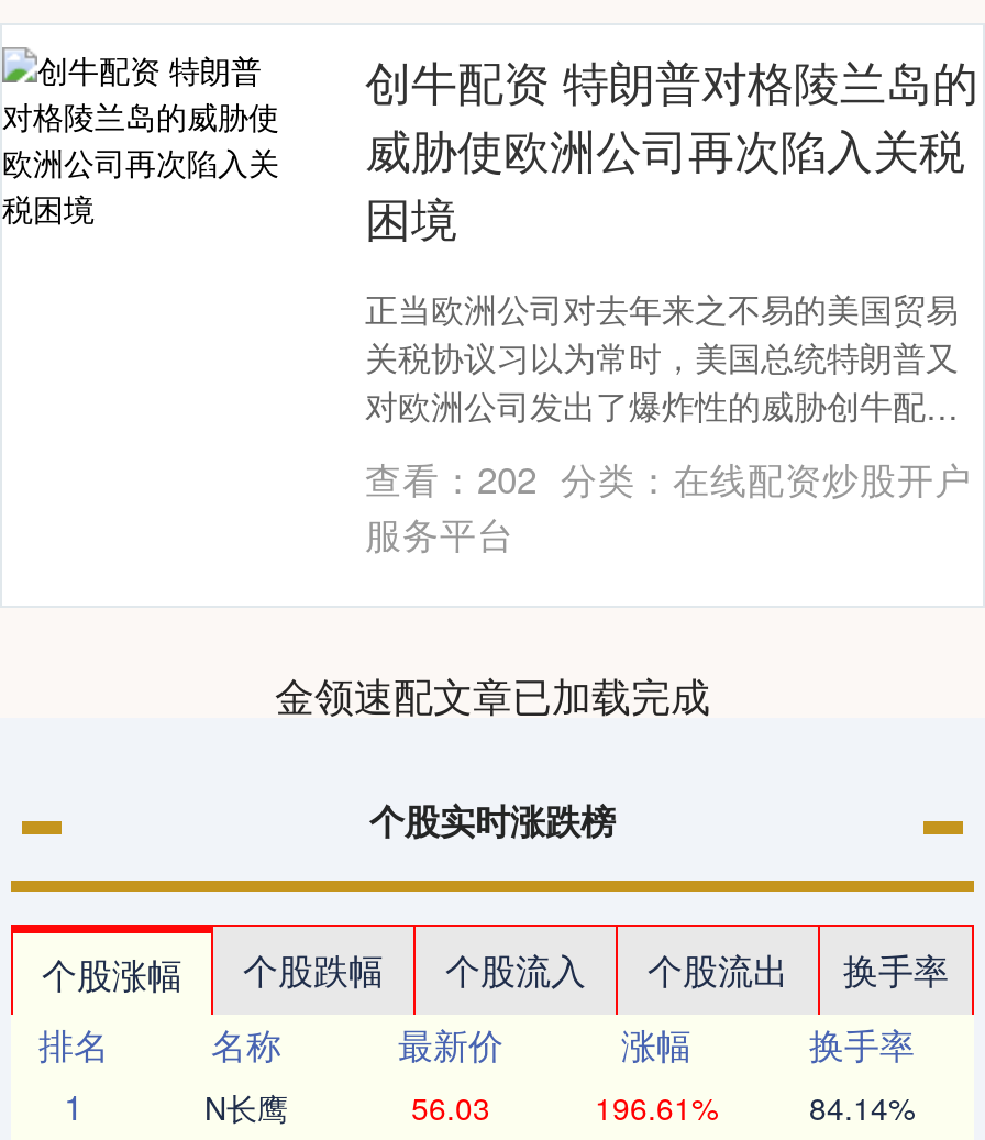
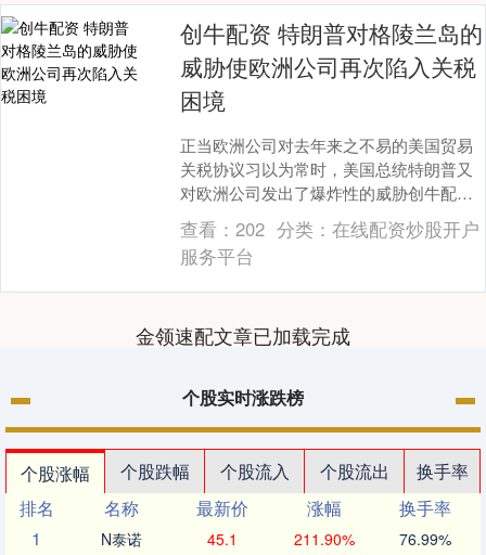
[204,1086,288,1130] N长鹰 -> [101,528,142,550] N泰诺
[411,1086,490,1130] 56.03 -> [207,528,238,550] 45.1
[595,1086,718,1130] 196.61% -> [293,528,354,550] 211.90%
[809,1086,915,1130] 84.14% -> [399,528,451,550] 76.99%

